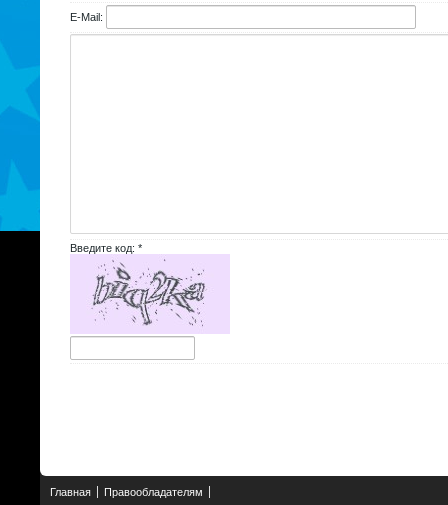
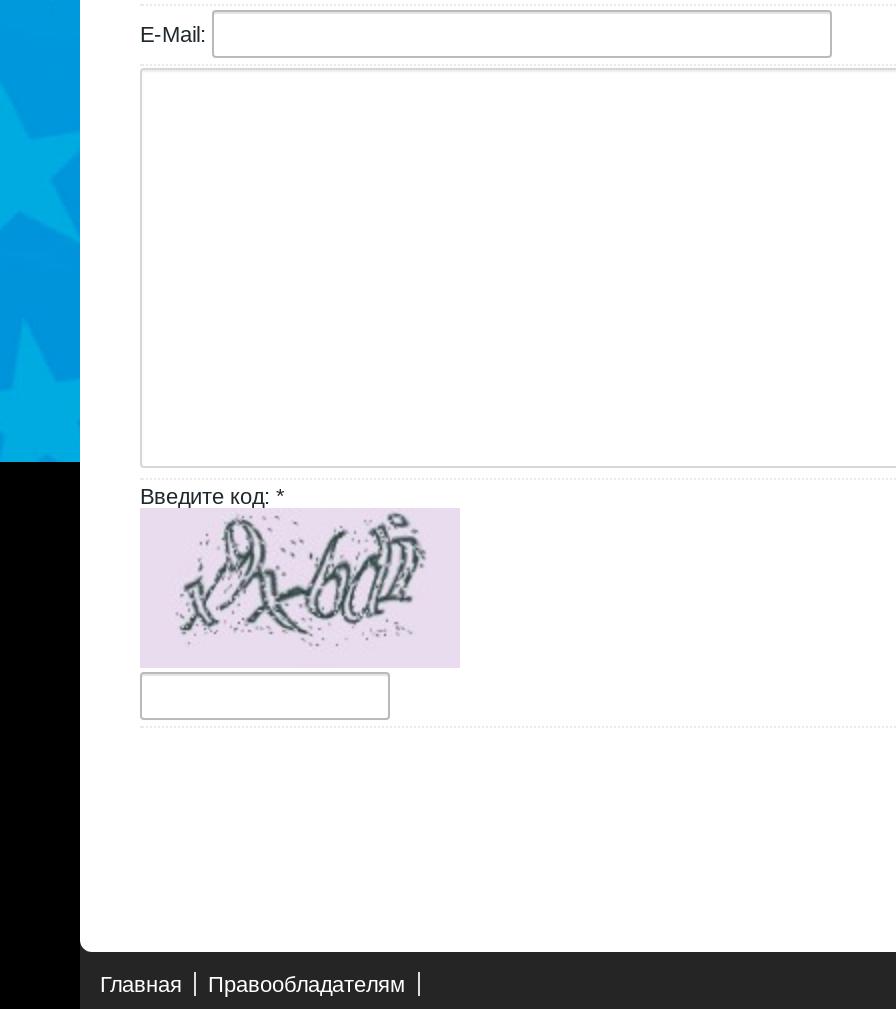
[91,256,213,326] [image] -> [176,510,428,648] [image]

